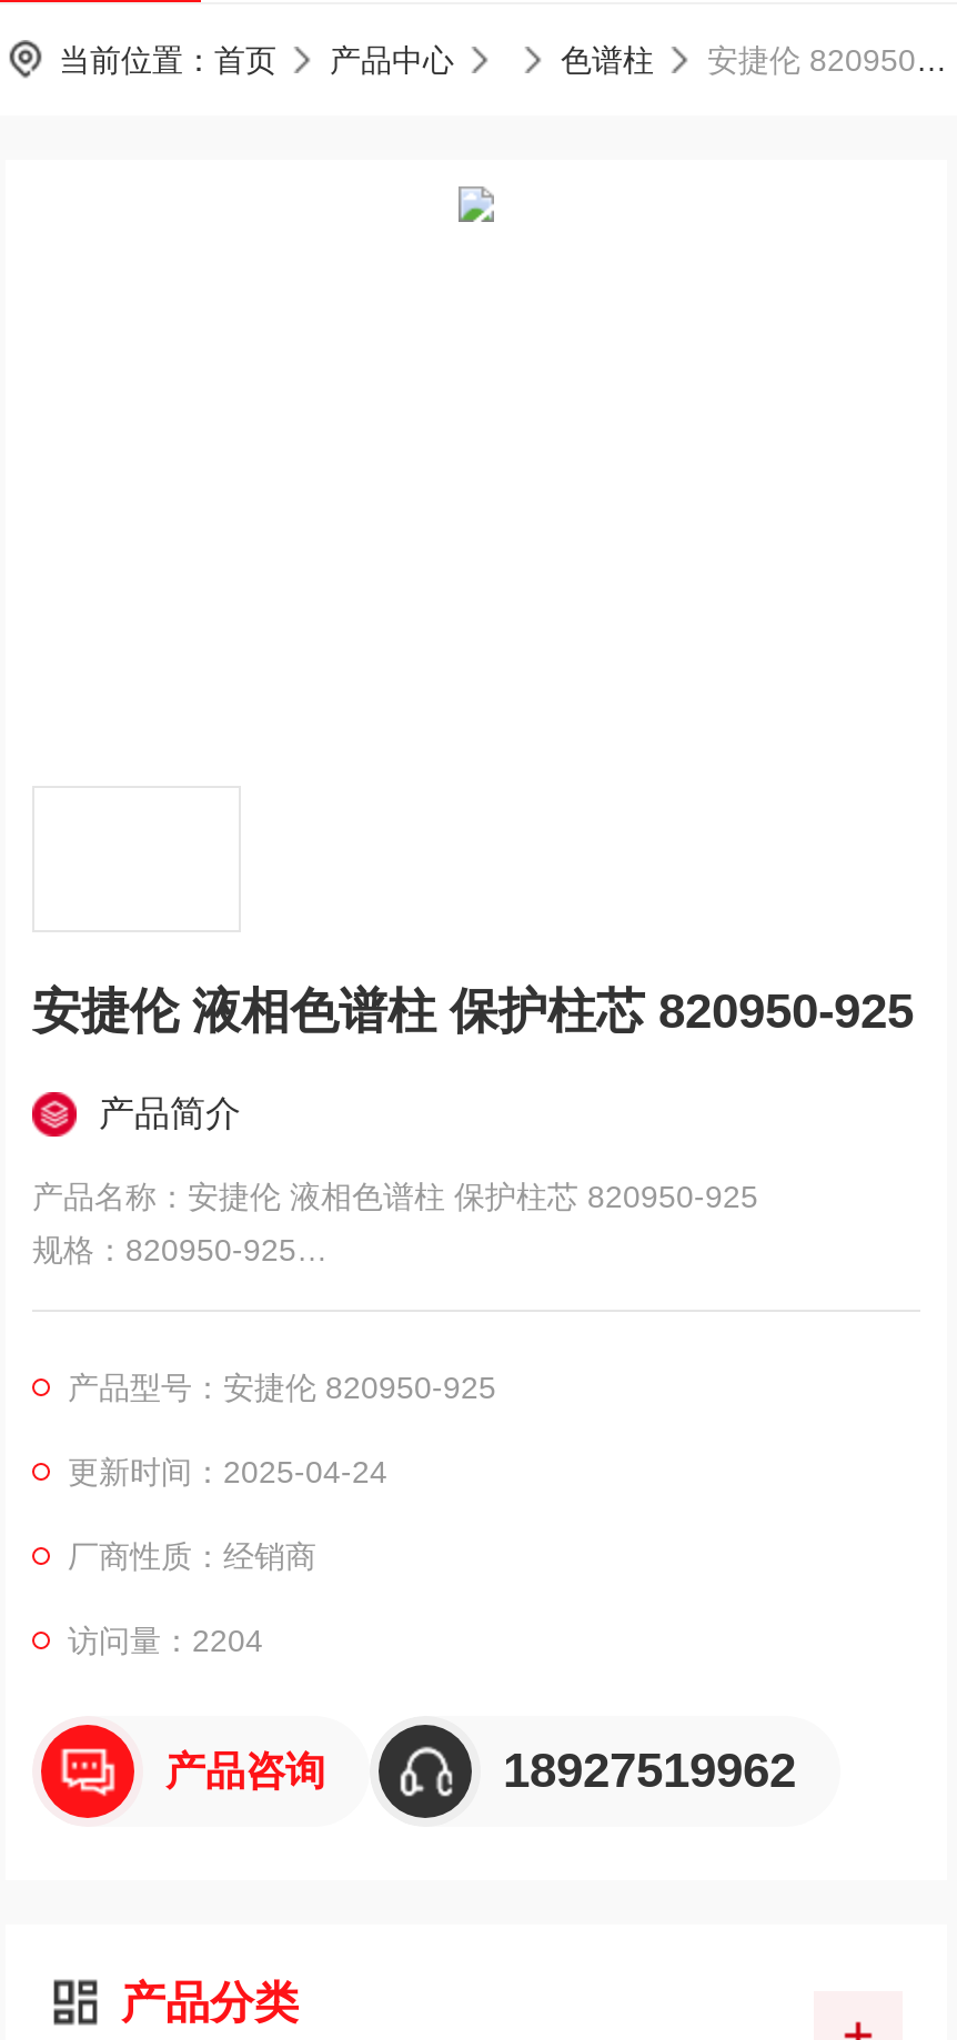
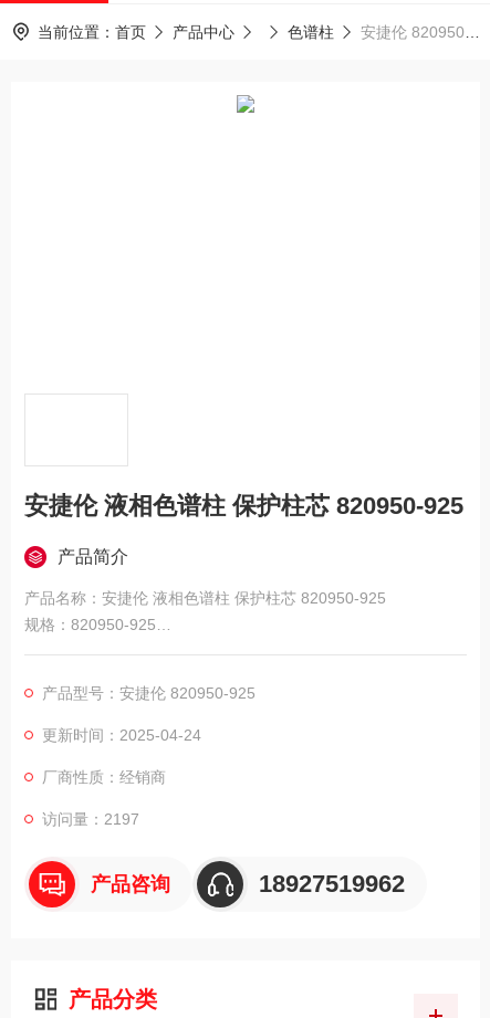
[68,1623,263,1658] 访问量：2204 -> [42,810,139,828] 访问量：2197

